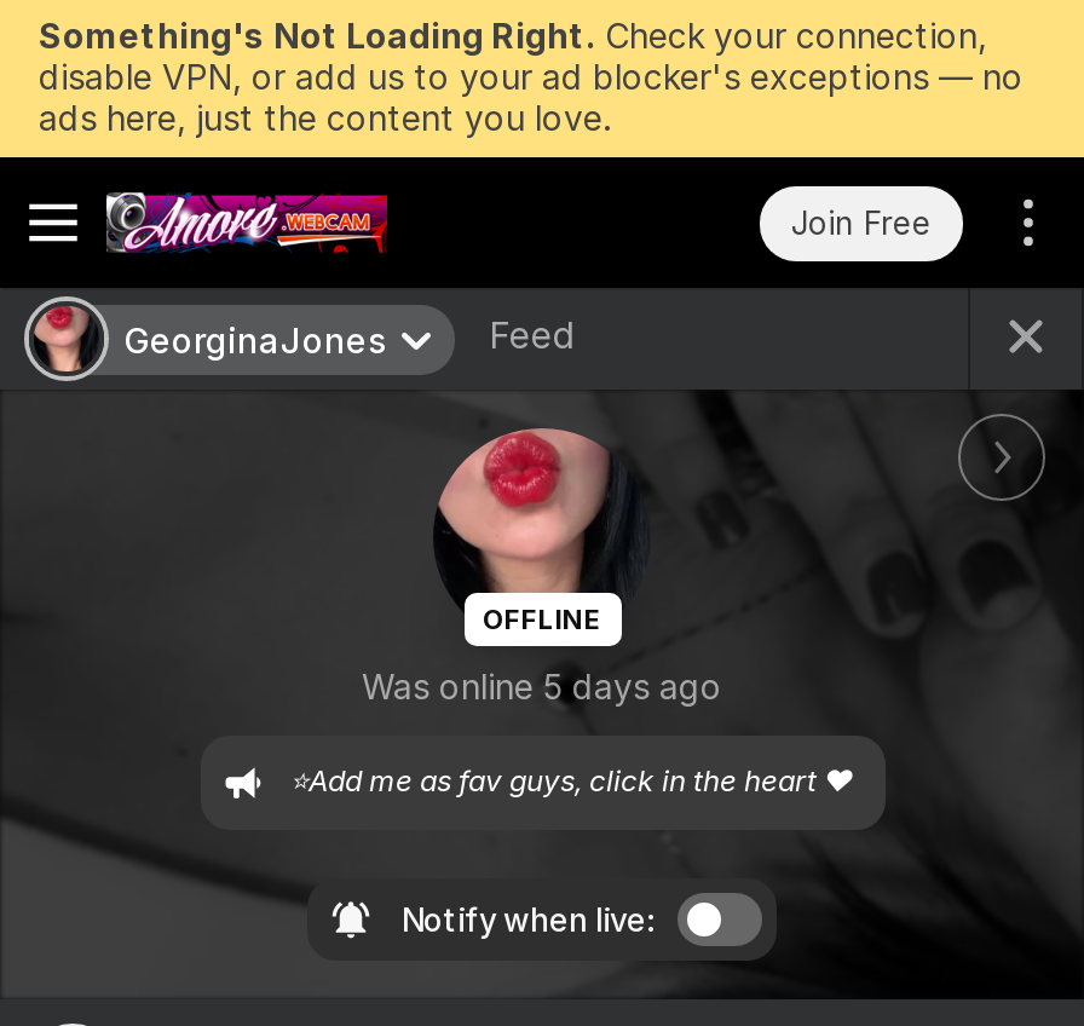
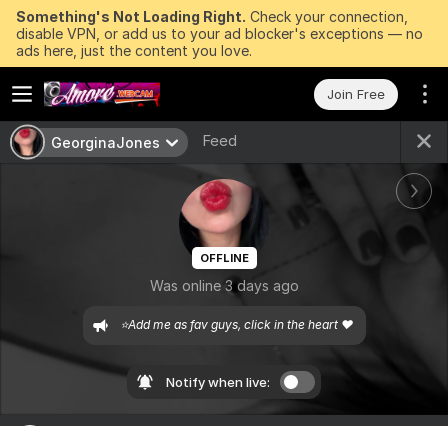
[362,666,722,708] Was online 5 days ago -> [149,277,298,294] Was online 3 days ago

